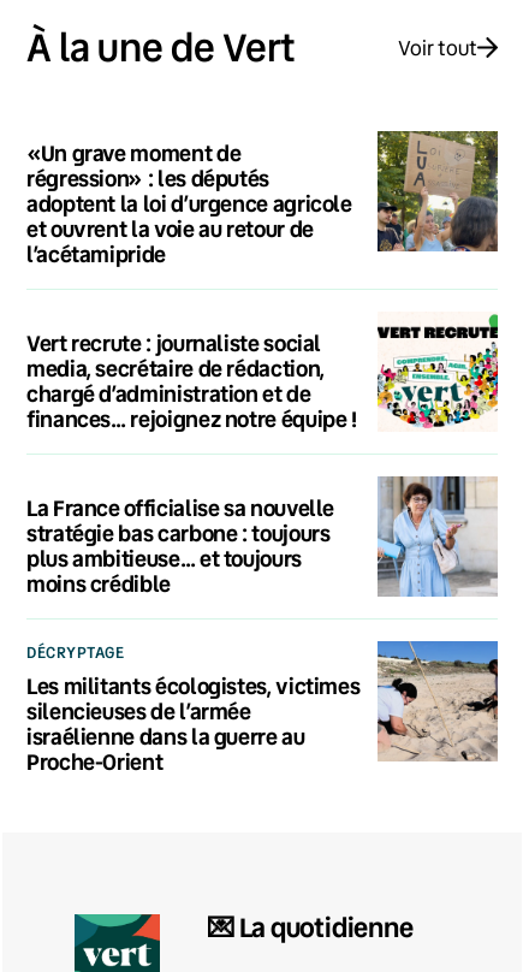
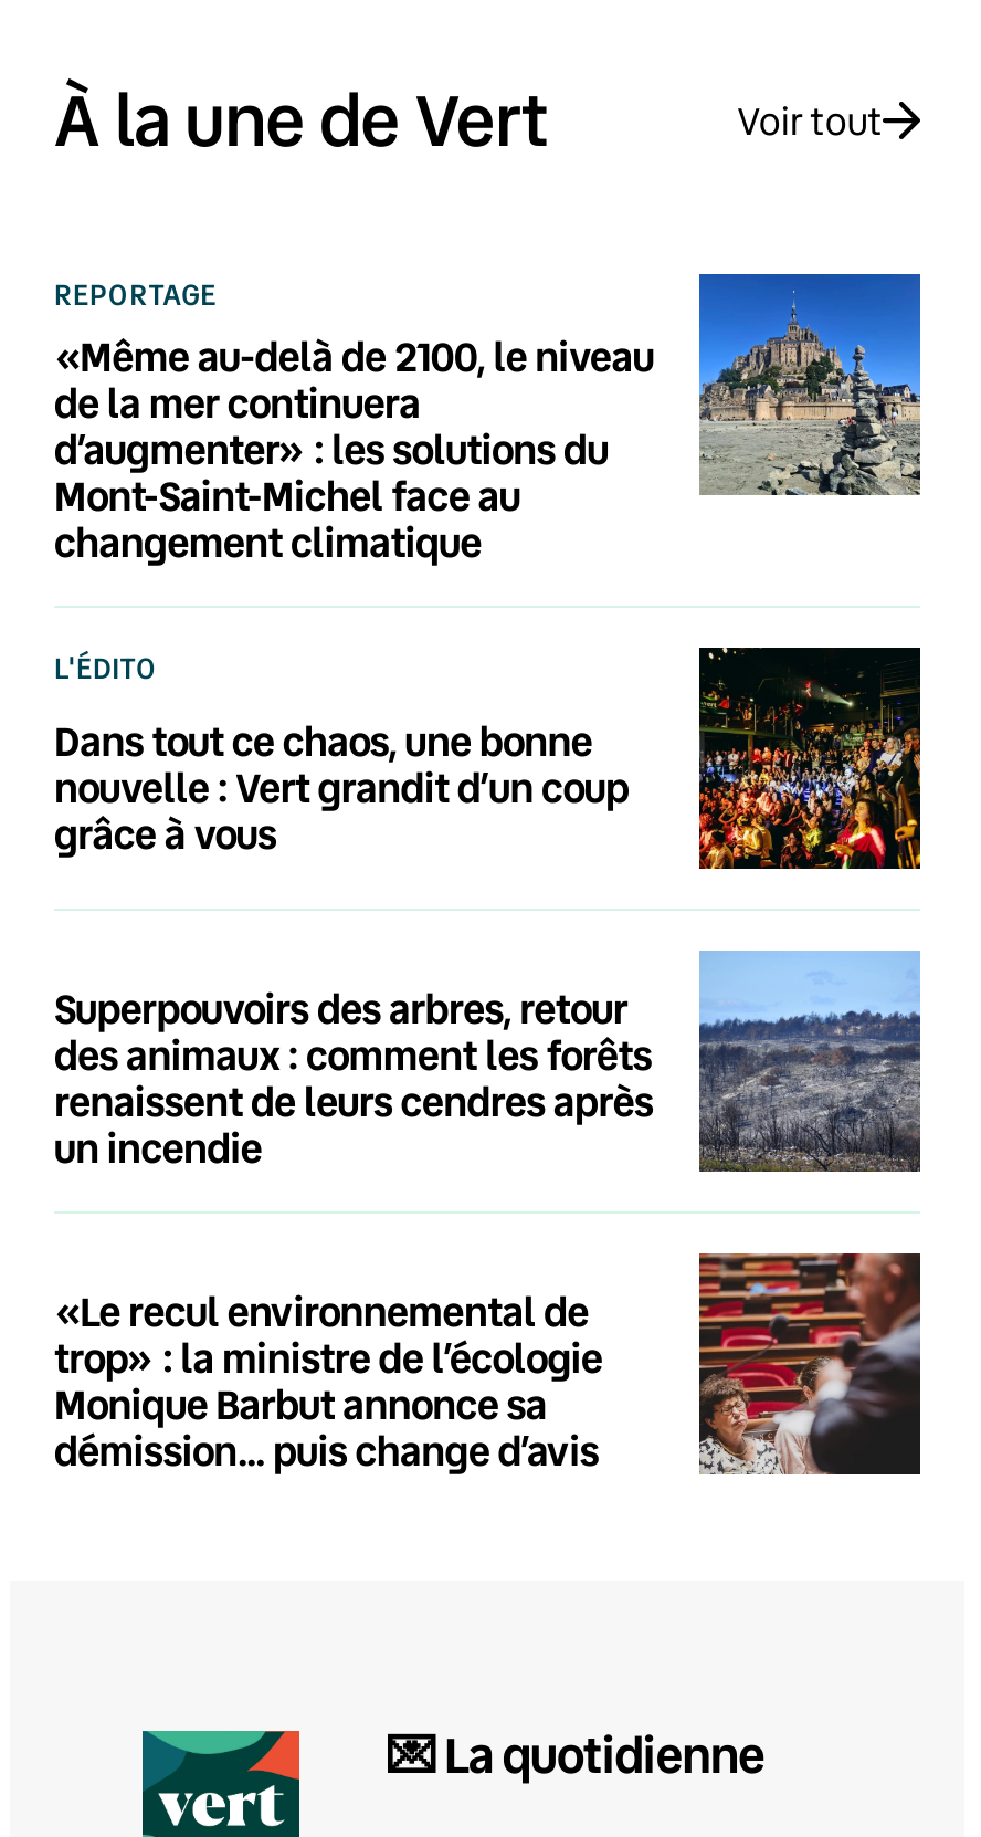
[26,130,499,775] [image] | «Un grave moment de | régression» : les députés | adoptent la loi d’urgence agricole | et ouvrent la voie au retour de | l’acétamipride | Vert recrute : journaliste social | media, secrétaire de rédaction, | chargé d’administration et de | finances… rejoignez notre équipe ! | La France officialise sa nouvelle | stratégie bas carbone : toujours | plus ambitieuse… et toujours | moins crédible | DÉCRYPTAGE | Les militants écologistes, victimes | silencieuses de l’armée | israélienne dans la guerre au | Proche-Orient -> [54,272,922,1476] [image] | REPORTAGE | «Même au-delà de 2100, le niveau | de la mer continuera | d’augmenter» : les solutions du | Mont-Saint-Michel face au | changement climatique | L'ÉDITO | Dans tout ce chaos, une bonne | nouvelle : Vert grandit d’un coup | grâce à vous | Superpouvoirs des arbres, retour | des animaux : comment les forêts | renaissent de leurs cendres après | un incendie | «Le recul environnemental de | trop» : la ministre de l’écologie | Monique Barbut annonce sa | démission… puis change d’avis
[376,313,499,445] [image] -> [697,628,922,871] [image]
[376,475,498,610] [image] -> [697,926,922,1174] [image]
[376,640,499,775] [image] -> [697,1229,922,1477] [image]

